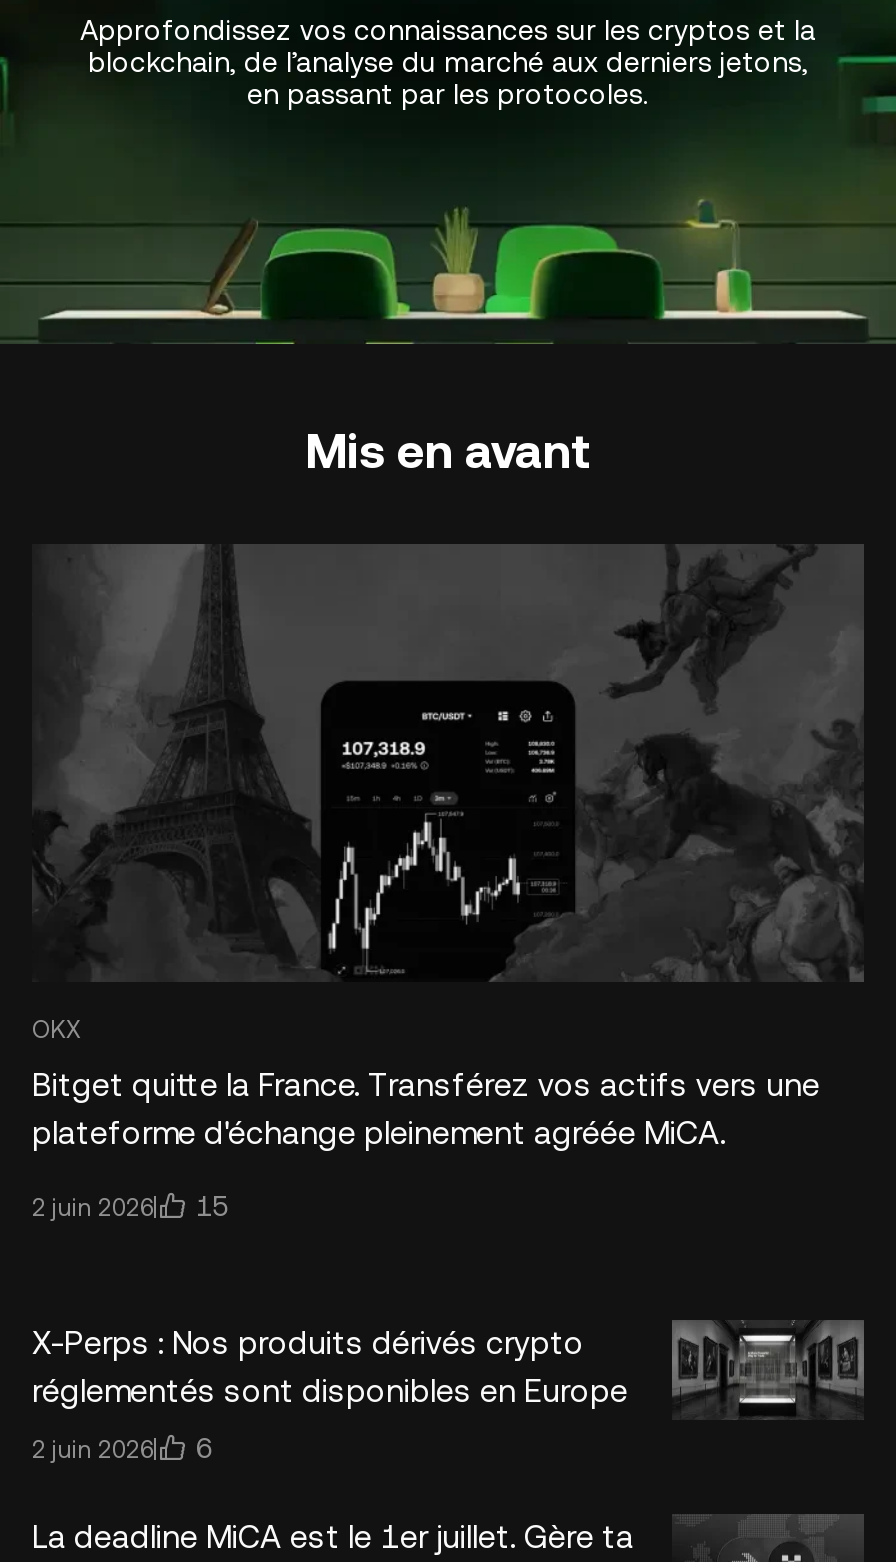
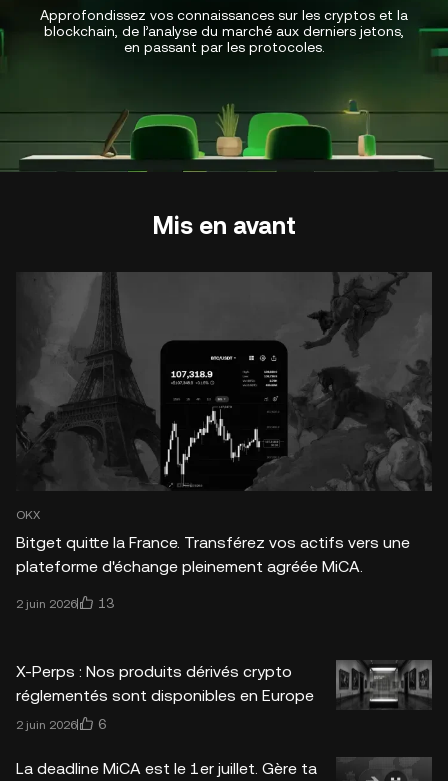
[32,1190,228,1222] 2 juin 2026 15 -> [16,595,114,611] 2 juin 2026 13

